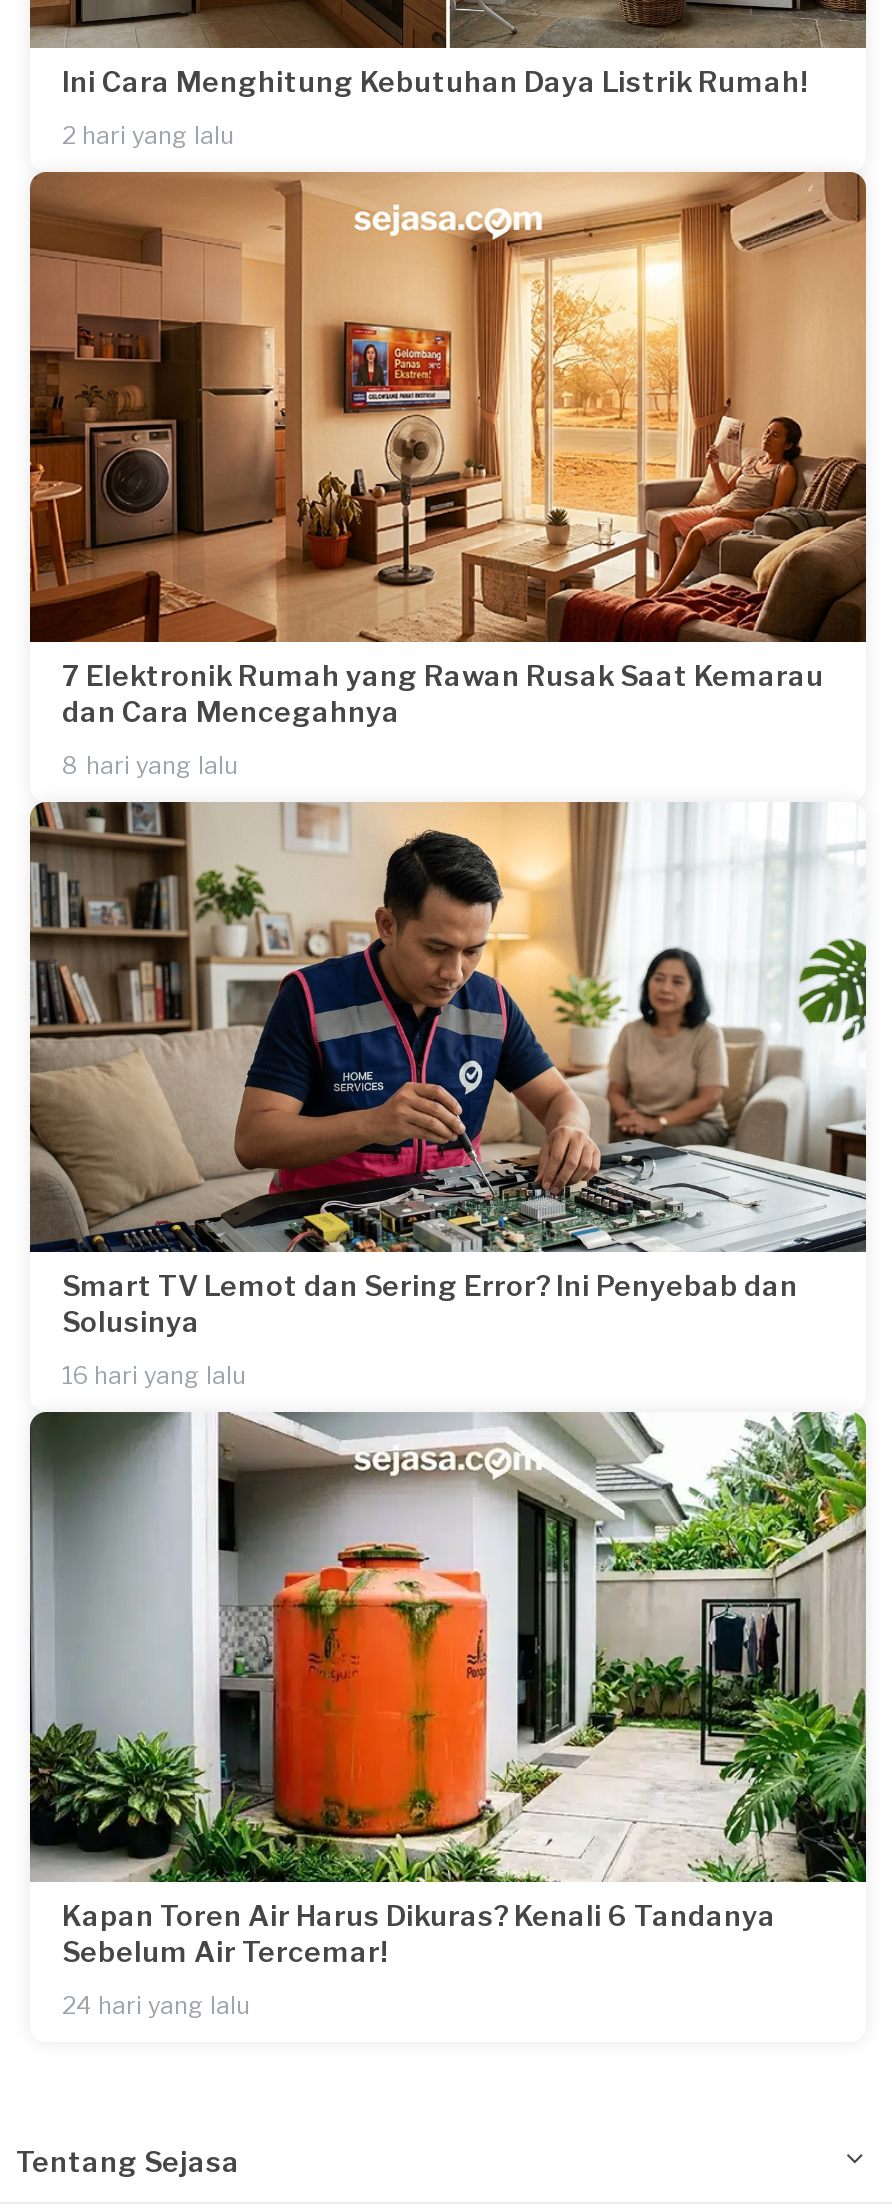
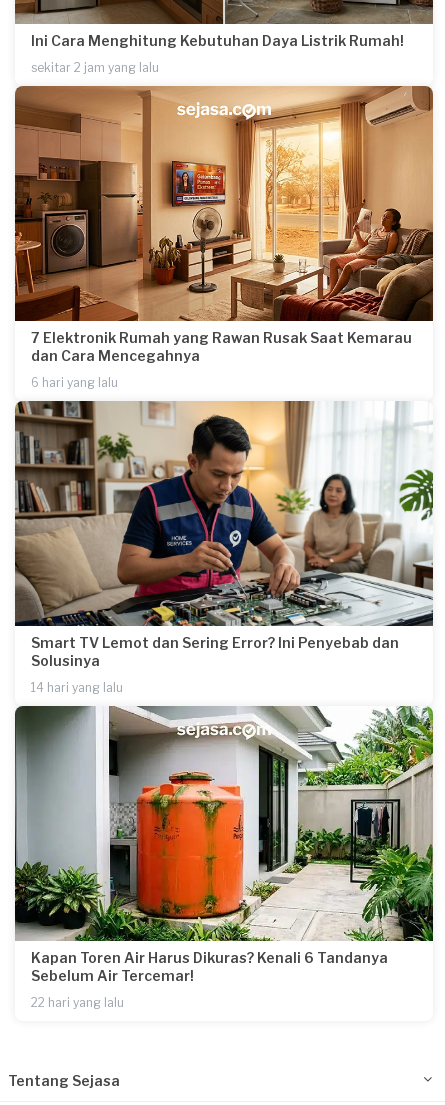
[62,121,234,151] 2 hari yang lalu -> [31,60,159,75] sekitar 2 jam yang lalu
[62,751,238,781] 8 hari yang lalu -> [31,375,118,390] 6 hari yang lalu
[62,1360,246,1390] 16 hari yang lalu -> [31,680,123,695] 14 hari yang lalu
[62,1991,250,2021] 24 hari yang lalu -> [31,995,124,1010] 22 hari yang lalu

